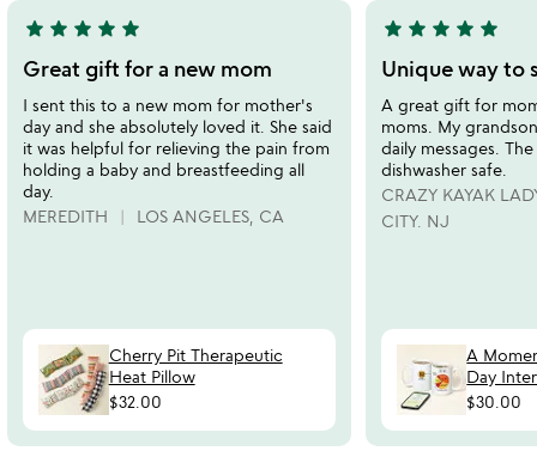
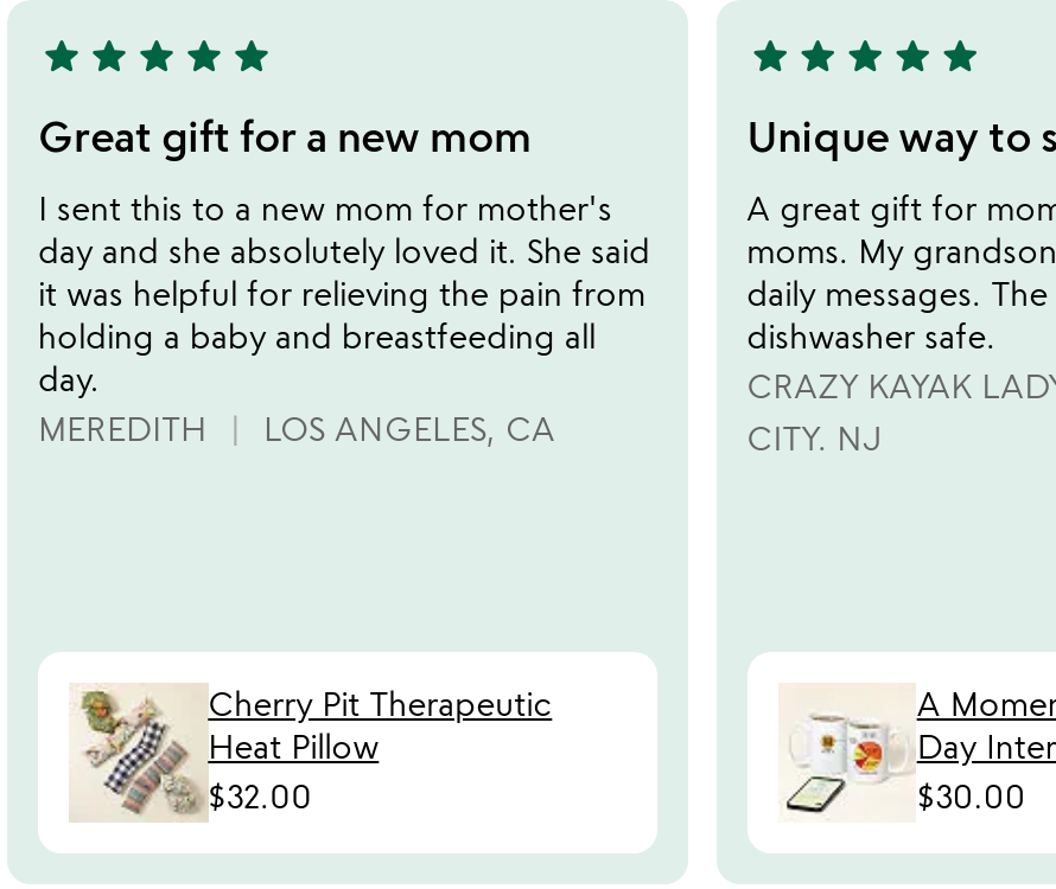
[40,347,104,413] [image] -> [76,687,199,818] [image]

